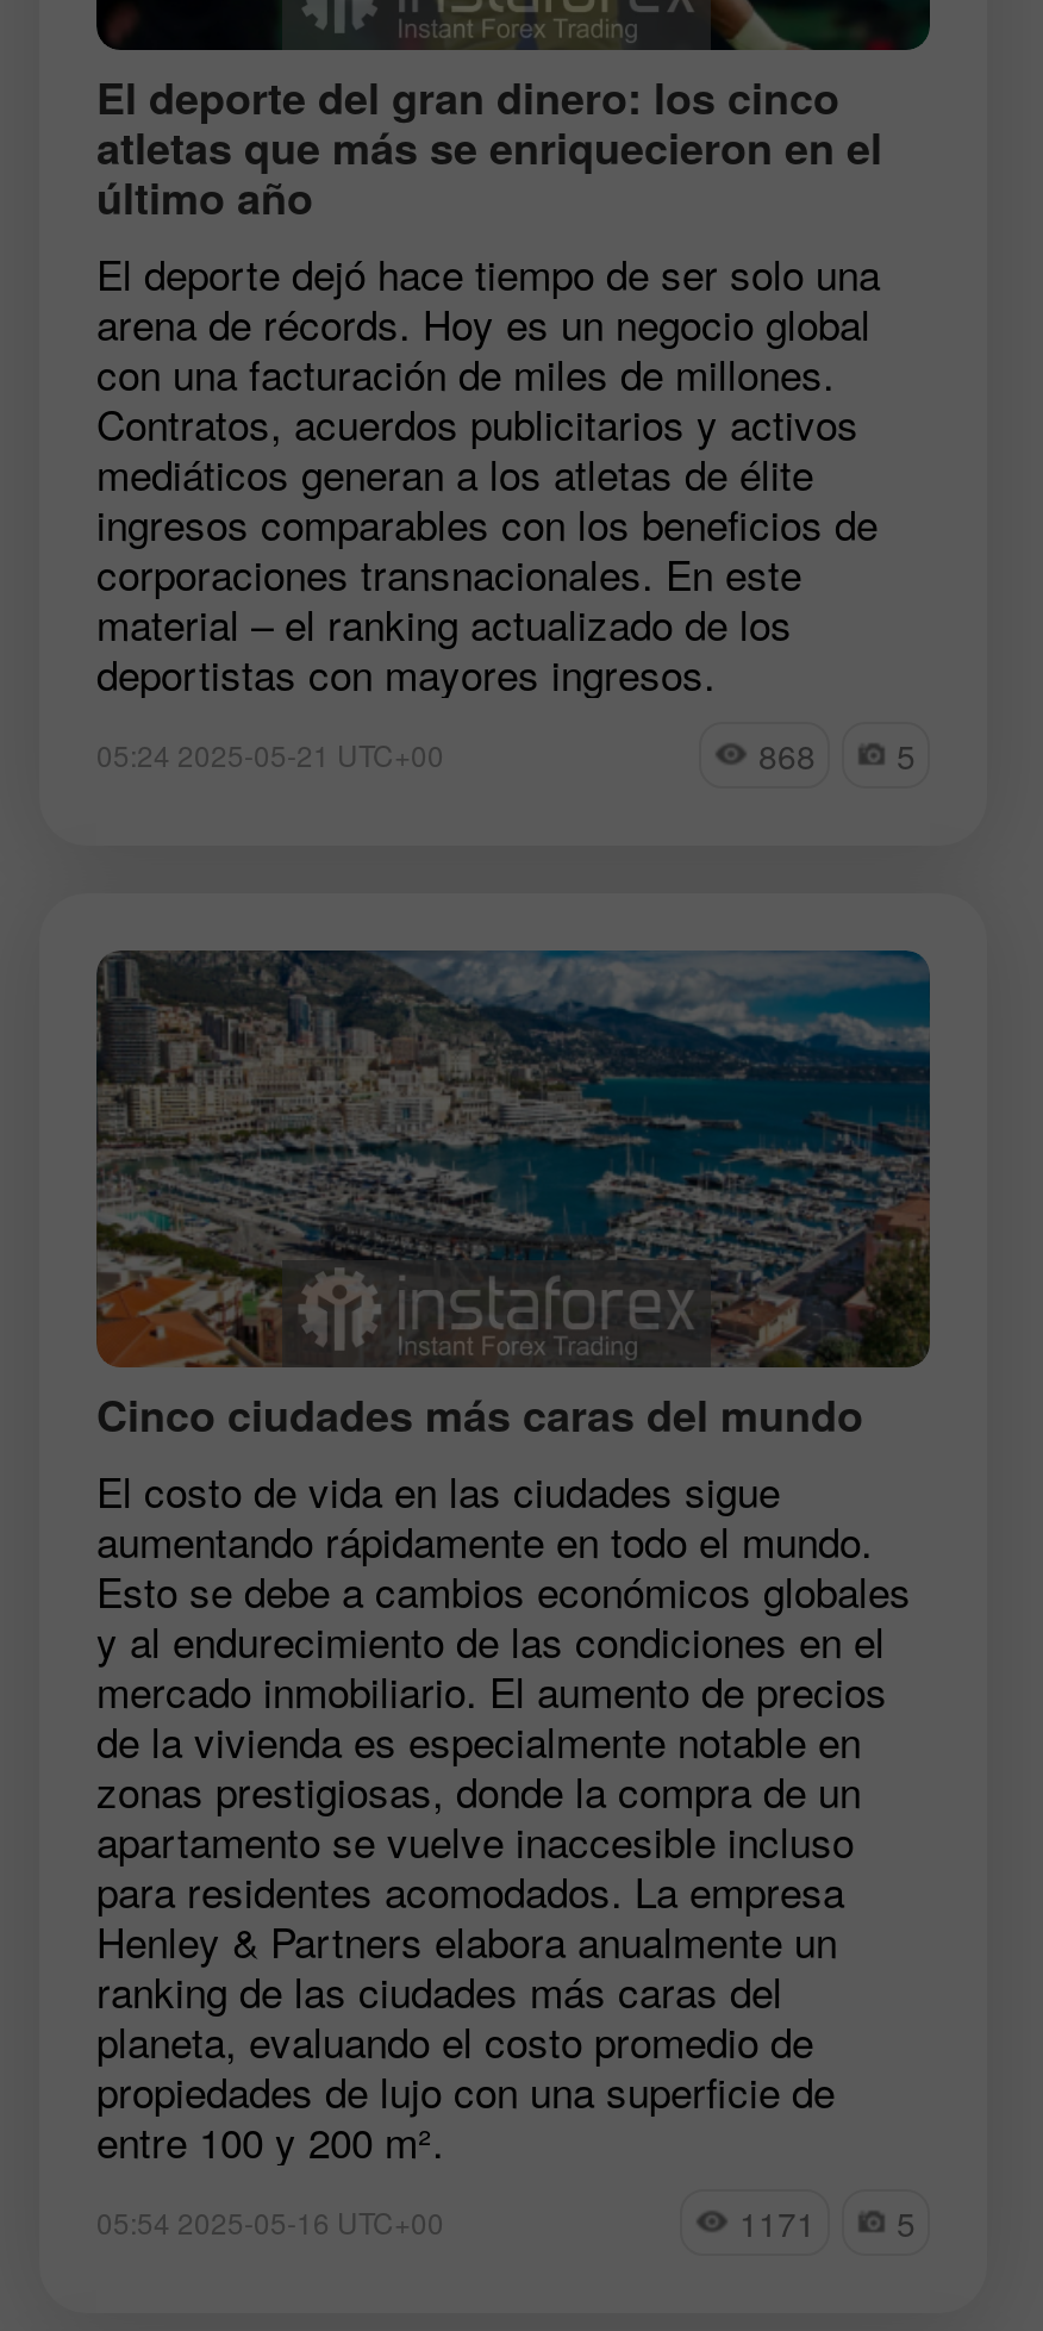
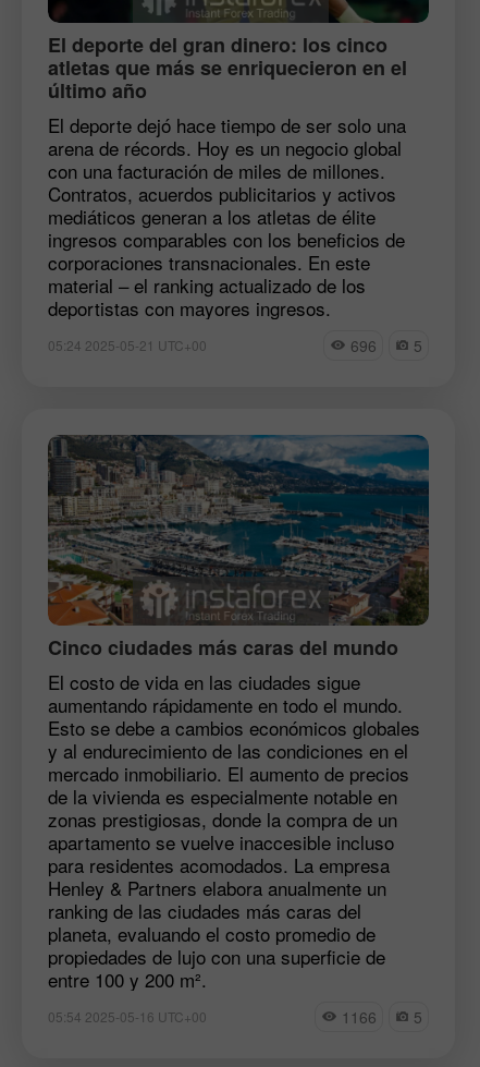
[758,731,916,779] 868 5 -> [350,335,422,356] 696 5
[739,2199,916,2246] 1171 5 -> [342,1006,422,1028] 1166 5

